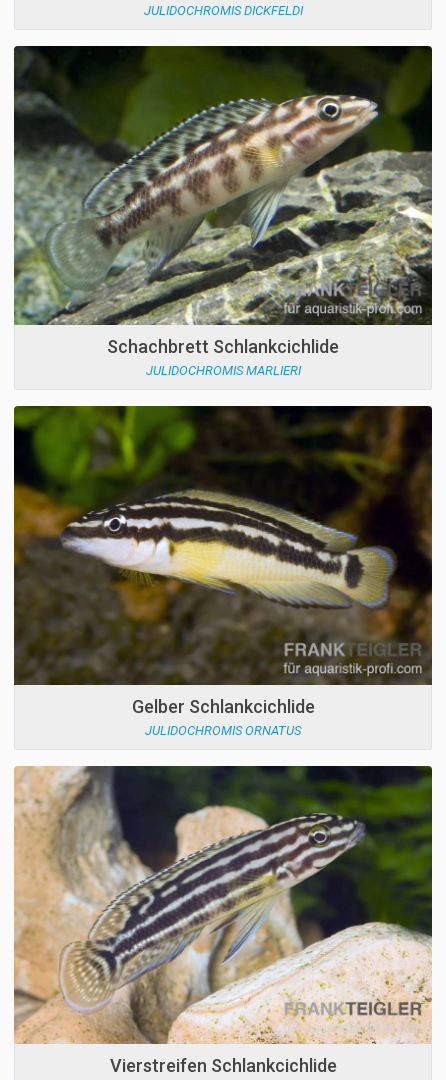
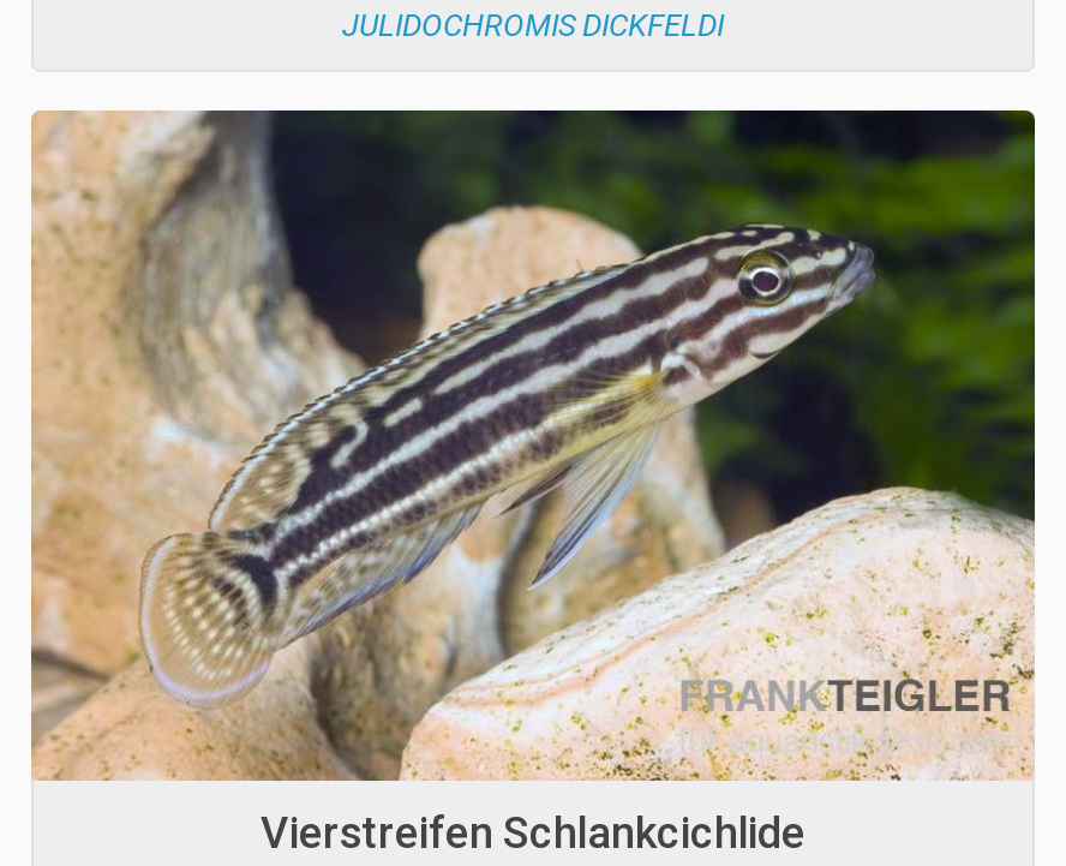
[13,45,433,378] [image] | Schachbrett Schlankcichlide | JULIDOCHROMIS MARLIERI -> none
[13,405,433,737] [image] | Gelber Schlankcichlide | JULIDOCHROMIS ORNATUS -> none

